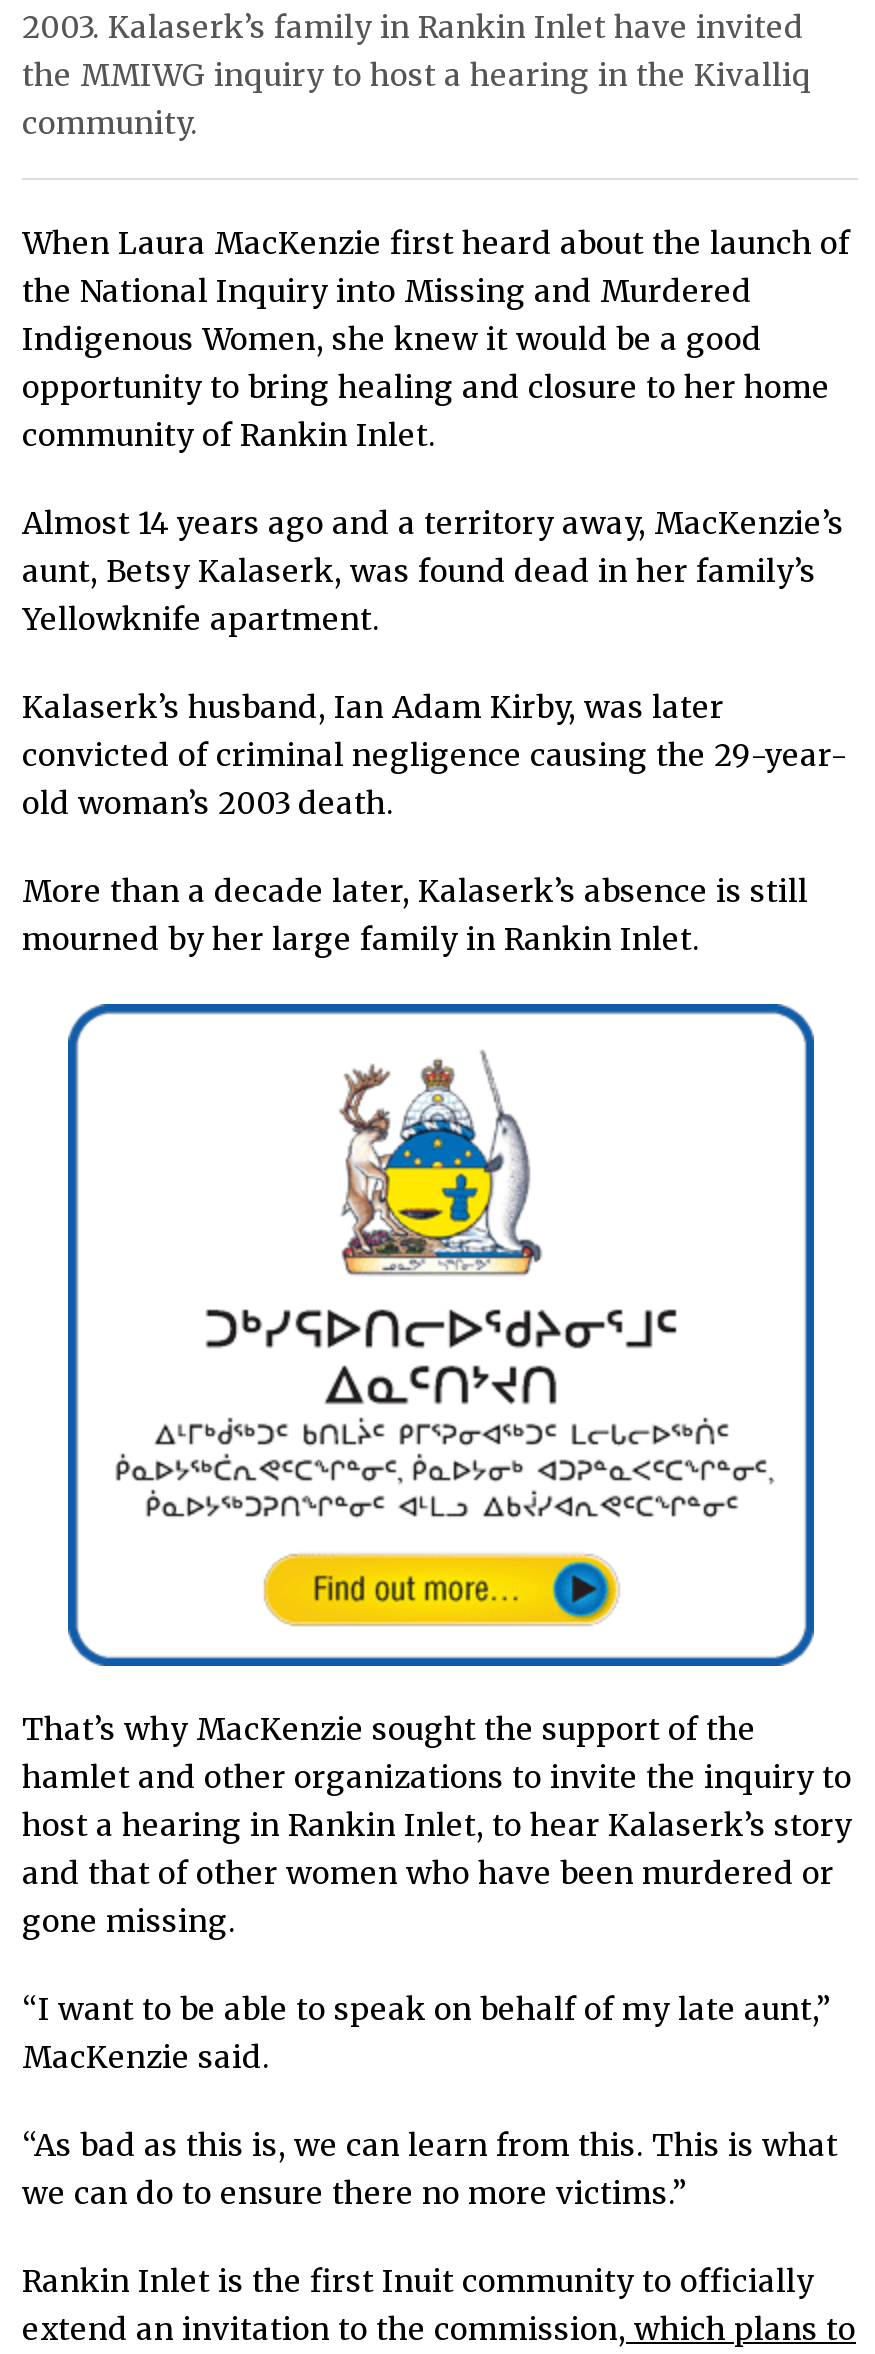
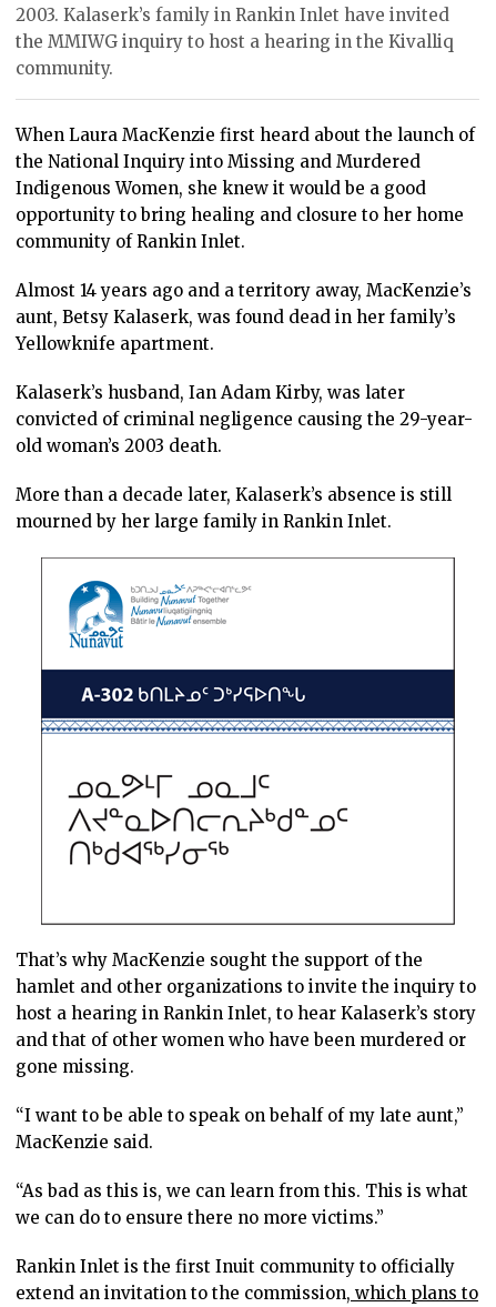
[66,1002,816,1668] [image] -> [40,556,456,926] [image]

